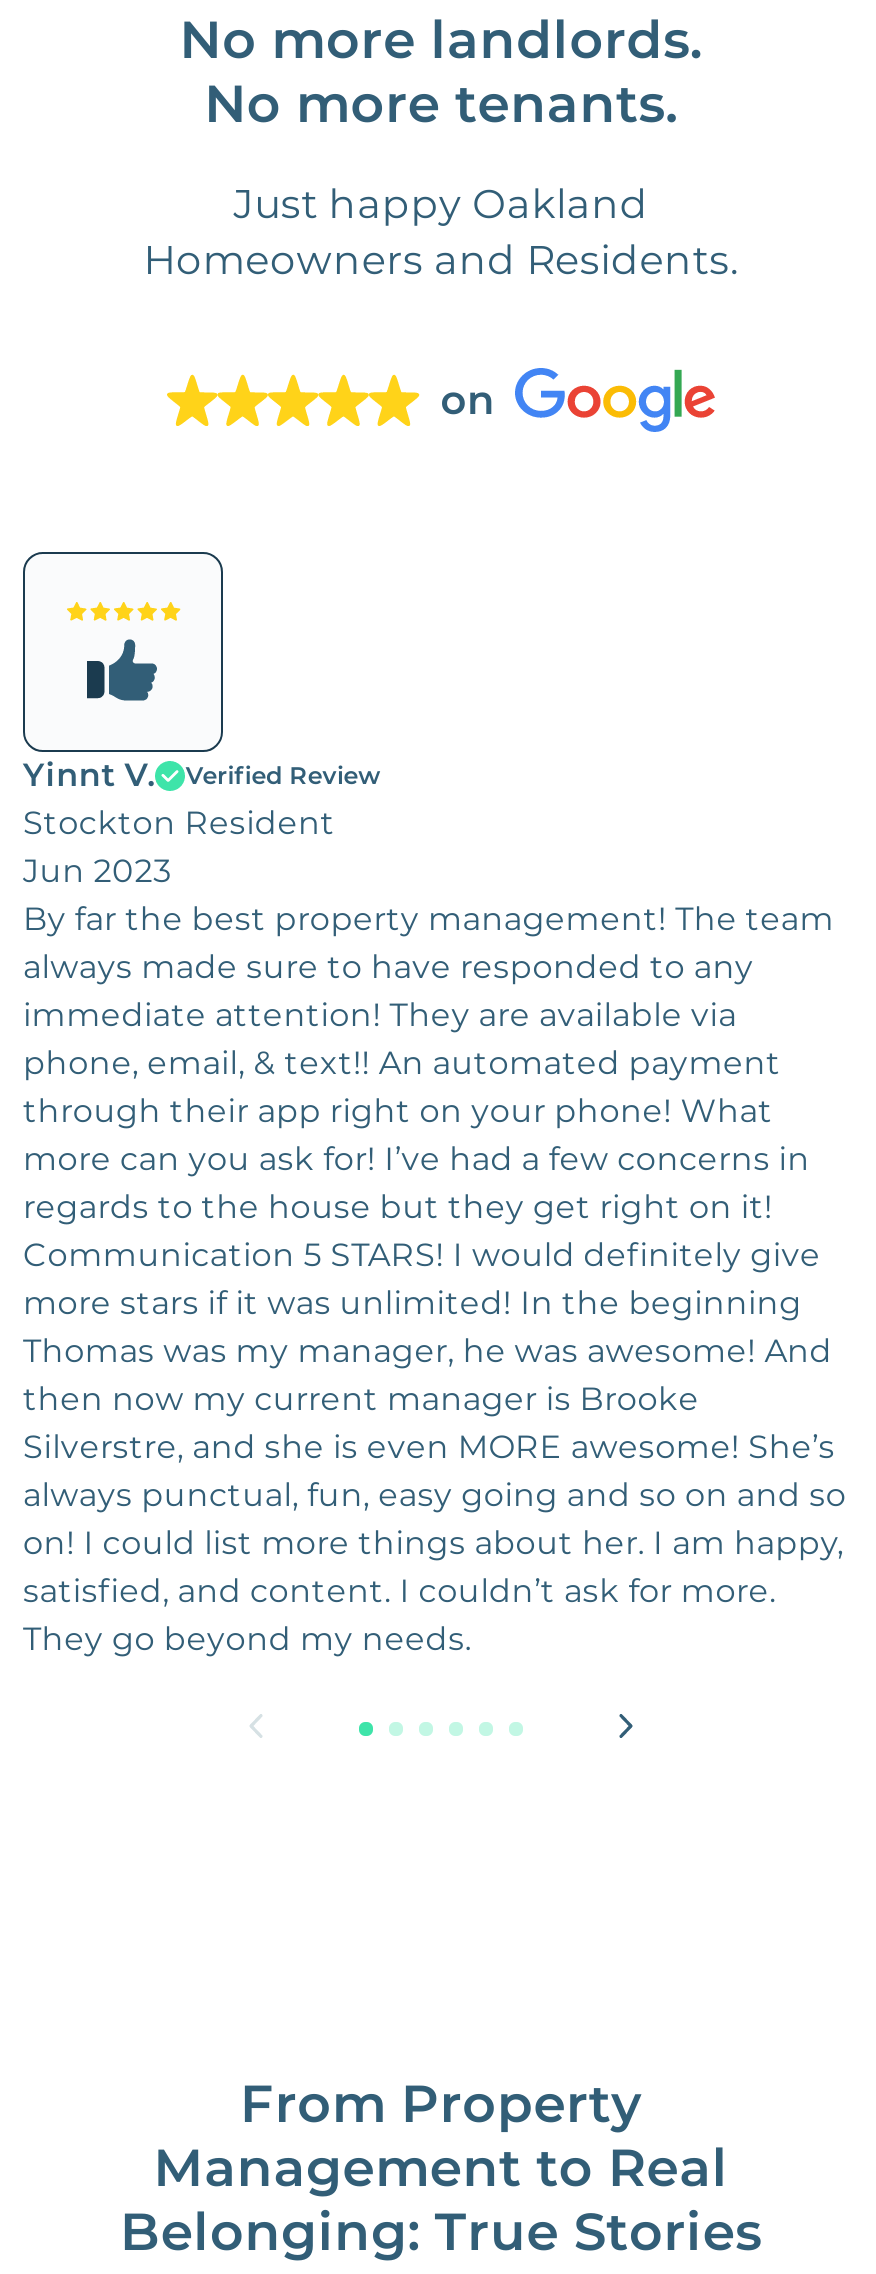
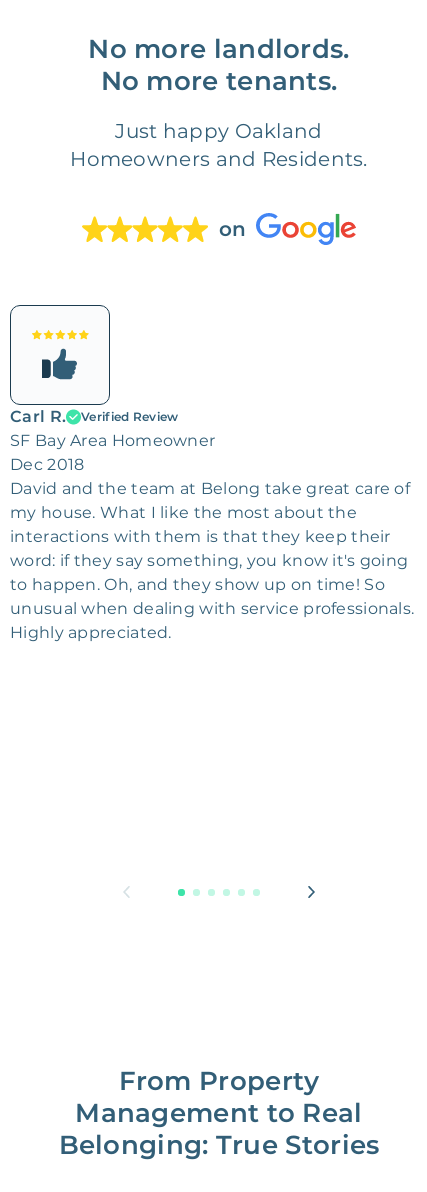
[23,756,156,794] Yinnt V. -> [10,407,66,426] Carl R.
[23,804,846,1658] Stockton Resident | Jun 2023 | By far the best property management! The team | always made sure to have responded to any | immediate attention! They are available via | phone, email, & text!! An automated payment | through their app right on your phone! What | more can you ask for! I’ve had a few concerns in | regards to the house but they get right on it! | Communication 5 STARS! I would definitely give | more stars if it was unlimited! In the beginning | Thomas was my manager, he was awesome! And | then now my current manager is Brooke | Silverstre, and she is even MORE awesome! She’s | always punctual, fun, easy going and so on and so | on! I could list more things about her. I am happy, | satisfied, and content. I couldn’t ask for more. | They go beyond my needs. -> [10,431,414,642] SF Bay Area Homeowner | Dec 2018 | David and the team at Belong take great care of | my house. What I like the most about the | interactions with them is that they keep their | word: if they say something, you know it's going | to happen. Oh, and they show up on time! So | unusual when dealing with service professionals. | Highly appreciated.

